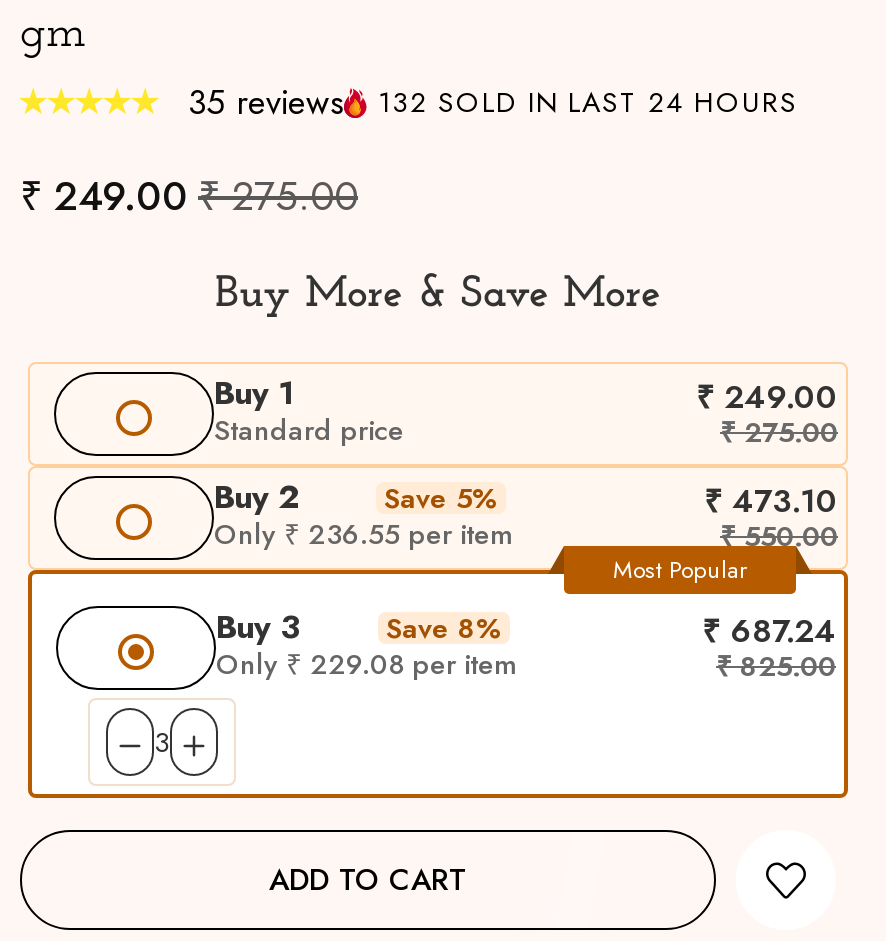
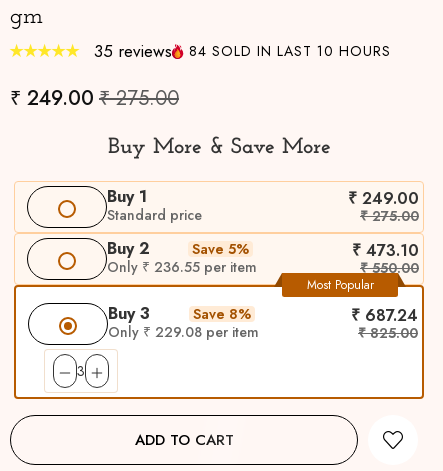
[378,82,798,122] 132 SOLD IN LAST 24 HOURS -> [189,41,391,61] 84 SOLD IN LAST 10 HOURS

